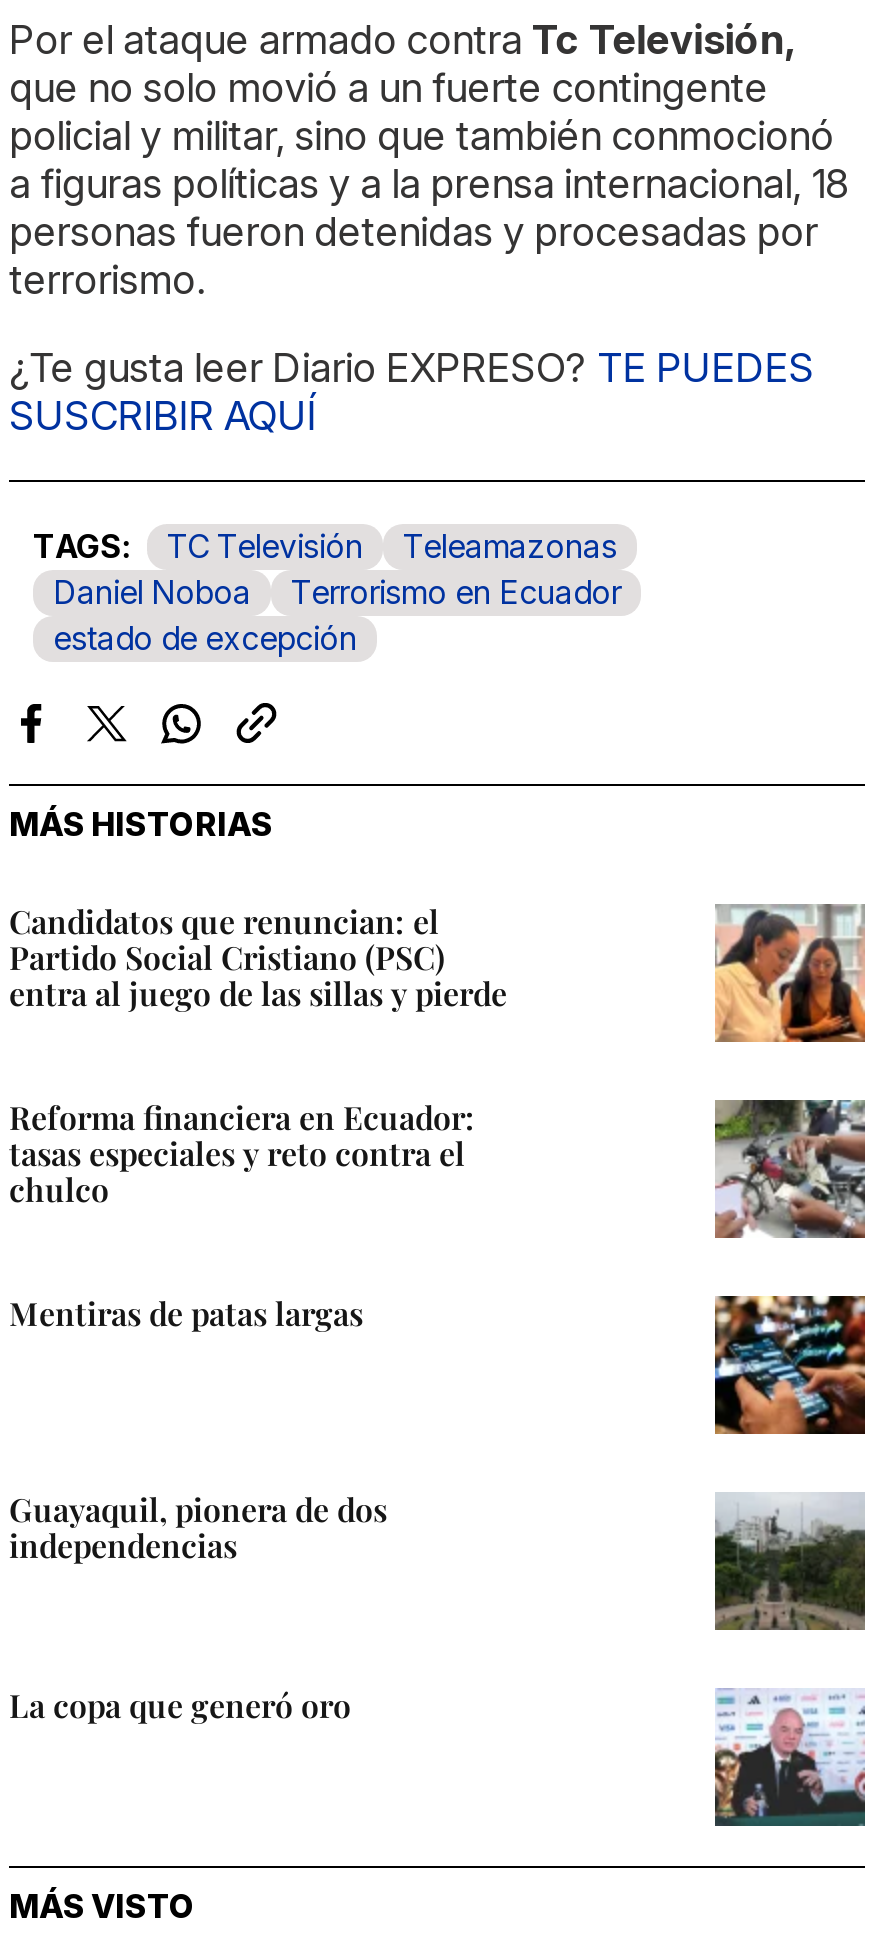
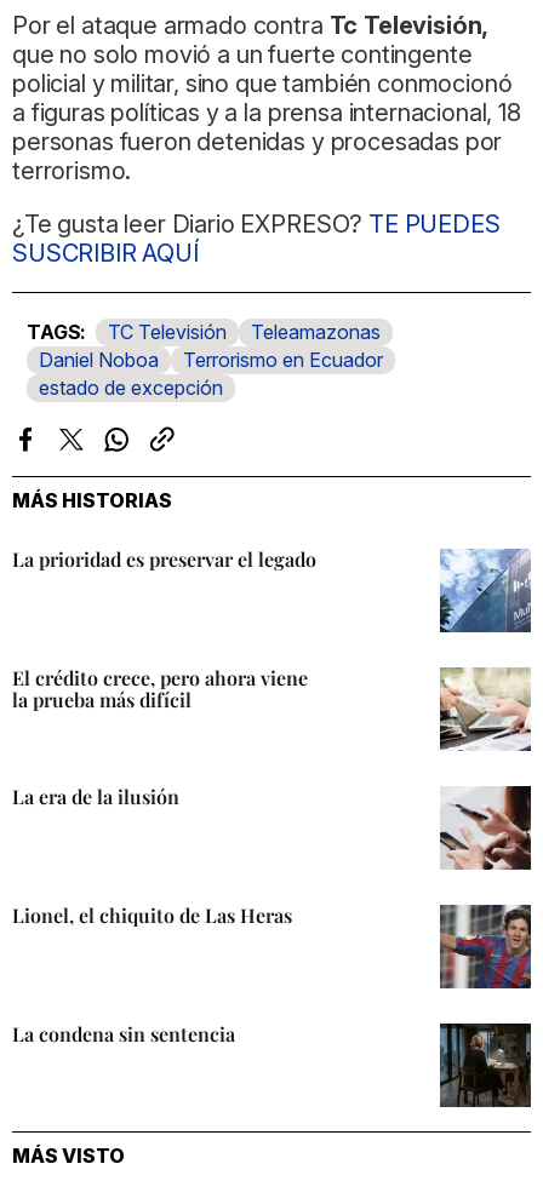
[9,900,507,1014] Candidatos que renuncian: el | Partido Social Cristiano (PSC) | entra al juego de las sillas y pierde -> [12,546,316,571] La prioridad es preservar el legado
[713,902,867,1044] [image] -> [439,549,532,634] [image]
[9,1096,475,1210] Reforma financiera en Ecuador: | tasas especiales y reto contra el | chulco -> [12,665,308,712] El crédito crece, pero ahora viene | la prueba más difícil
[713,1098,867,1240] [image] -> [439,667,532,752] [image]
[9,1292,363,1334] Mentiras de patas largas -> [12,784,179,809] La era de la ilusión
[713,1294,867,1436] [image] -> [439,785,532,871] [image]
[9,1489,387,1567] Guayaquil, pionera de dos | independencias -> [12,903,292,928] Lionel, el chiquito de Las Heras
[713,1492,867,1632] [image] -> [439,904,532,990] [image]
[9,1685,351,1727] La copa que generó oro -> [12,1022,235,1047] La condena sin sentencia
[713,1688,867,1826] [image] -> [439,1022,532,1107] [image]

